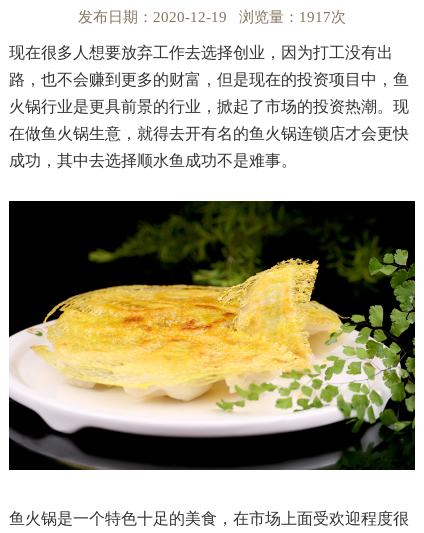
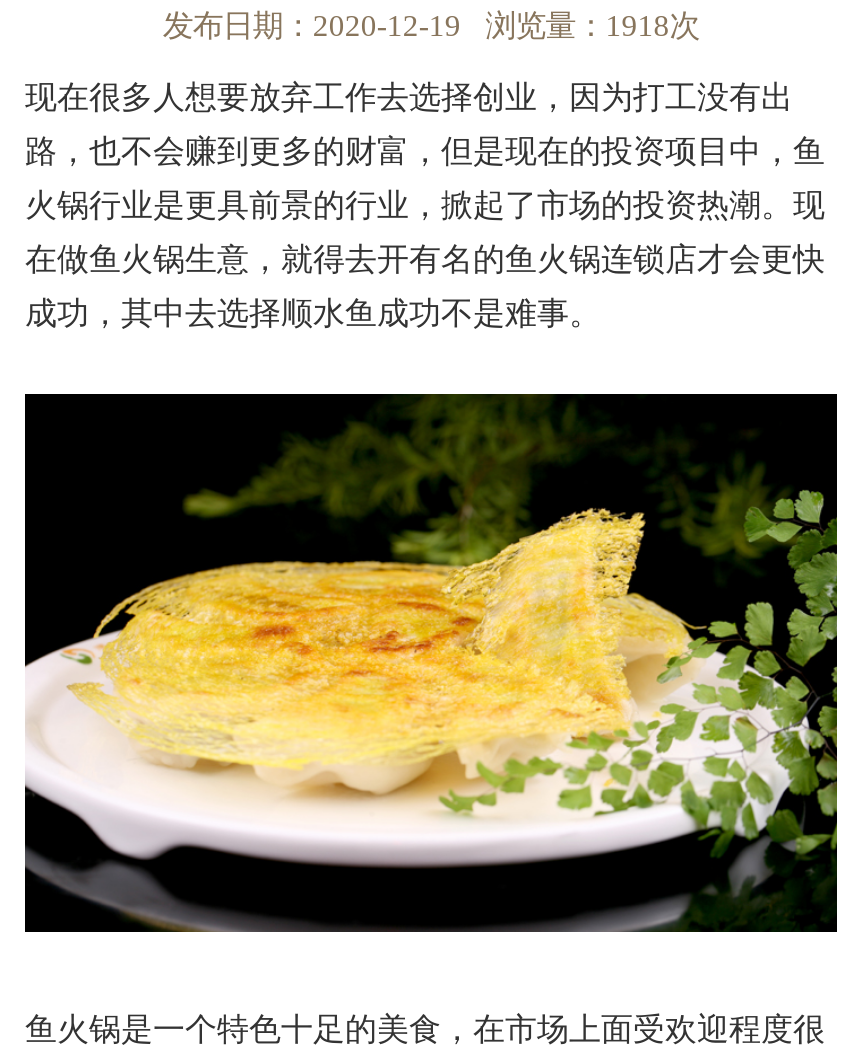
[78,8,346,25] 发布日期：2020-12-19 浏览量：1917次 -> [163,8,699,42] 发布日期：2020-12-19 浏览量：1918次

